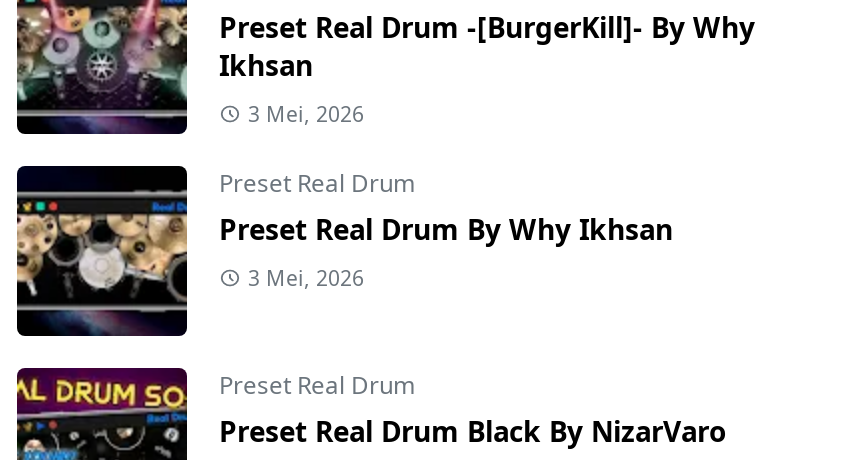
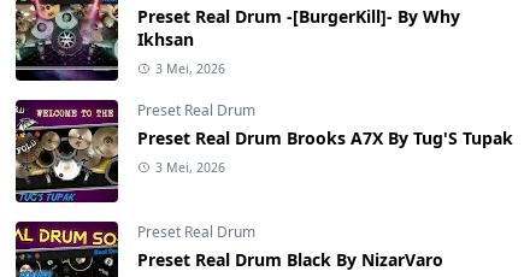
[15,166,673,336] [image] | Preset Real Drum By Why Ikhsan -> [14,100,513,202] [image] | Preset Real Drum Brooks A7X By Tug'S Tupak

